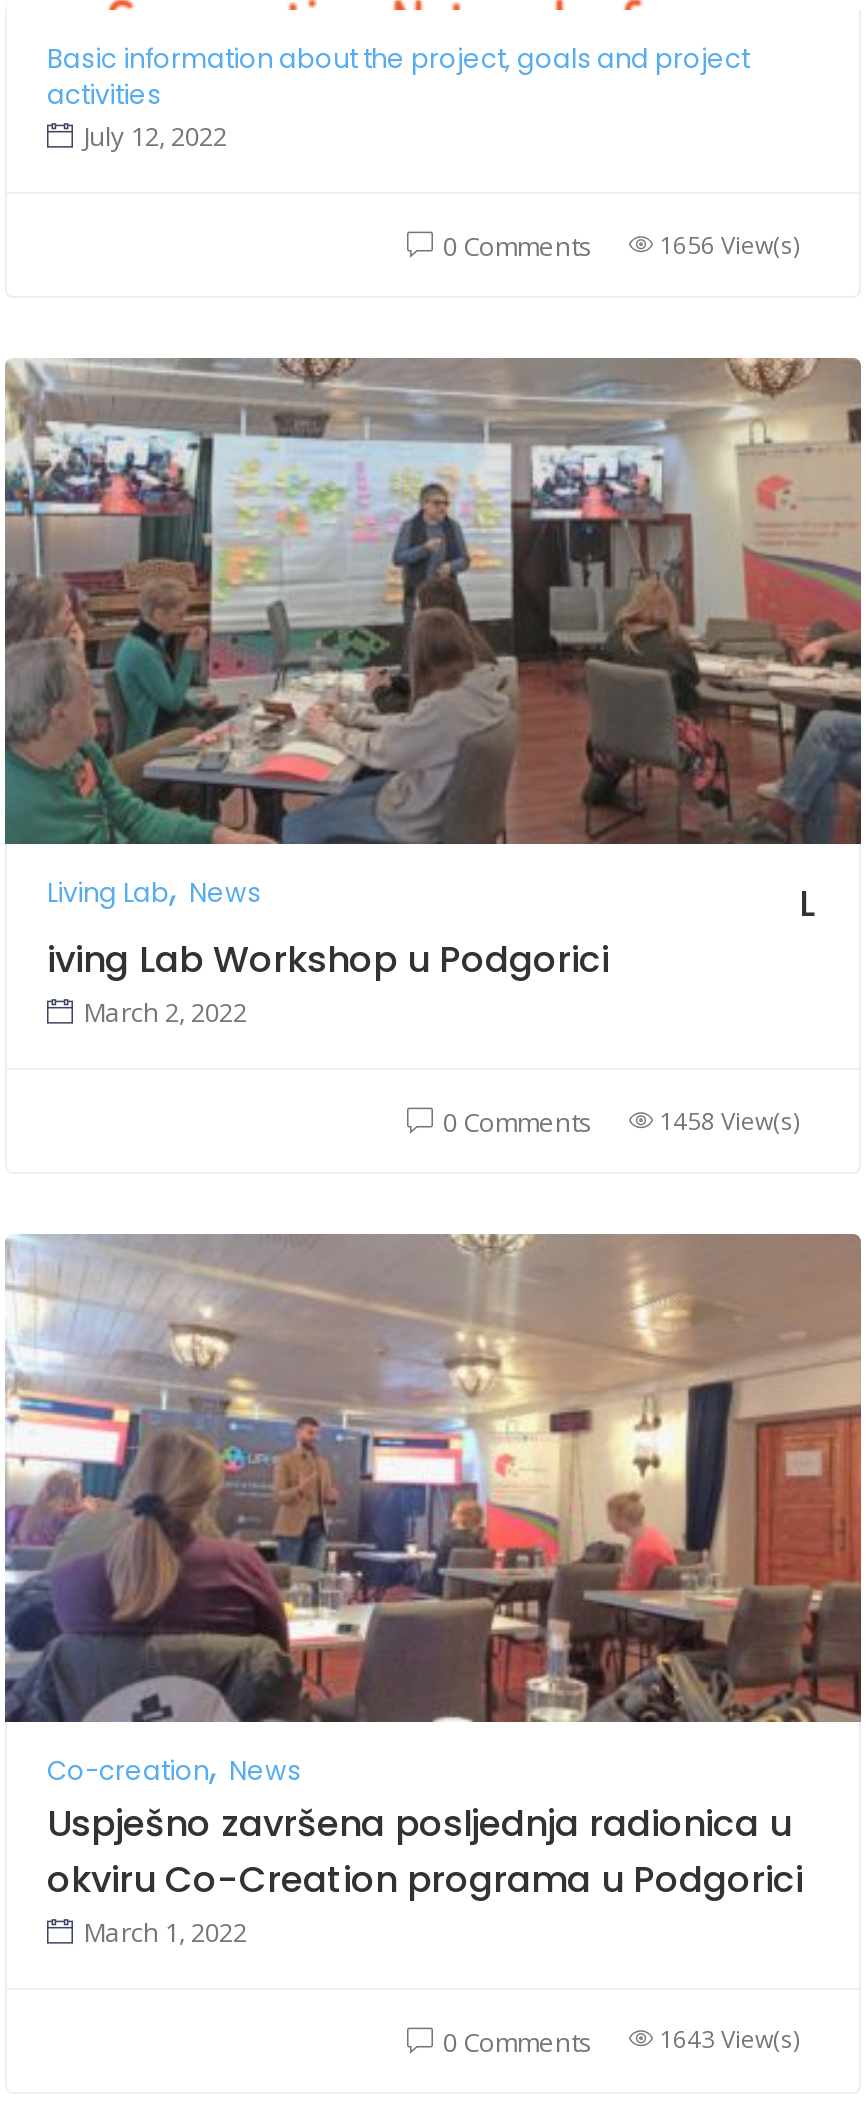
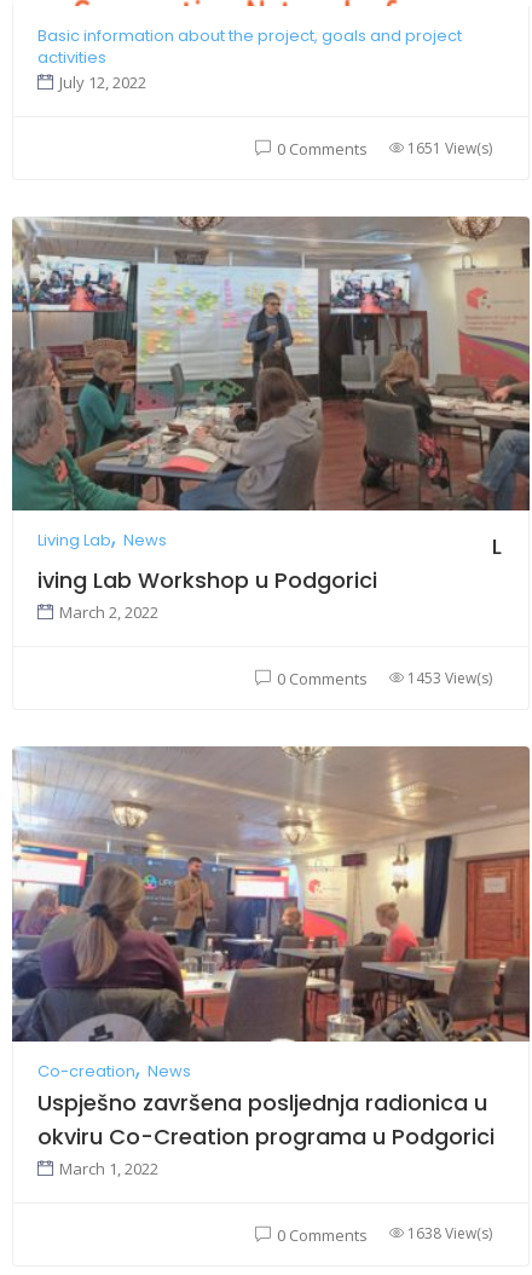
[443,227,799,264] 0 Comments 1656 View(s) -> [277,138,492,160] 0 Comments 1651 View(s)
[443,1104,799,1141] 0 Comments 1458 View(s) -> [277,668,492,690] 0 Comments 1453 View(s)
[443,2023,799,2060] 0 Comments 1643 View(s) -> [277,1223,492,1246] 0 Comments 1638 View(s)

